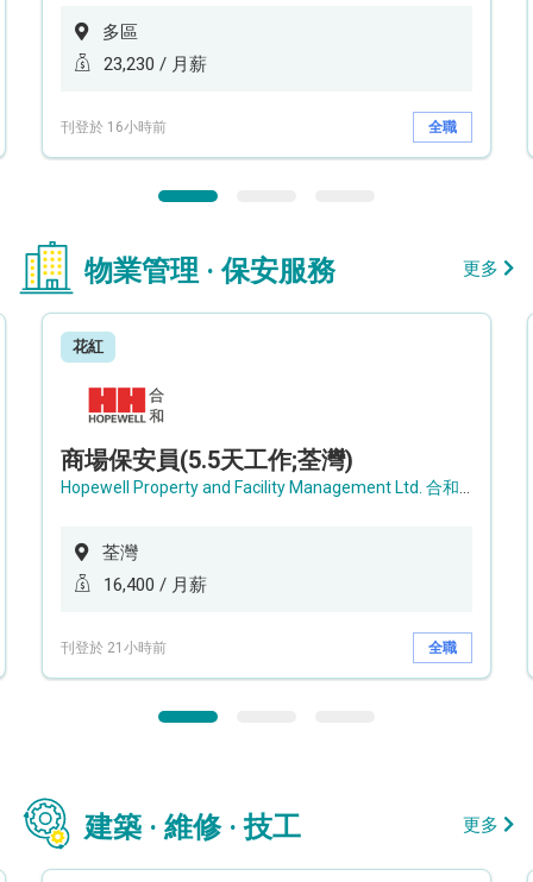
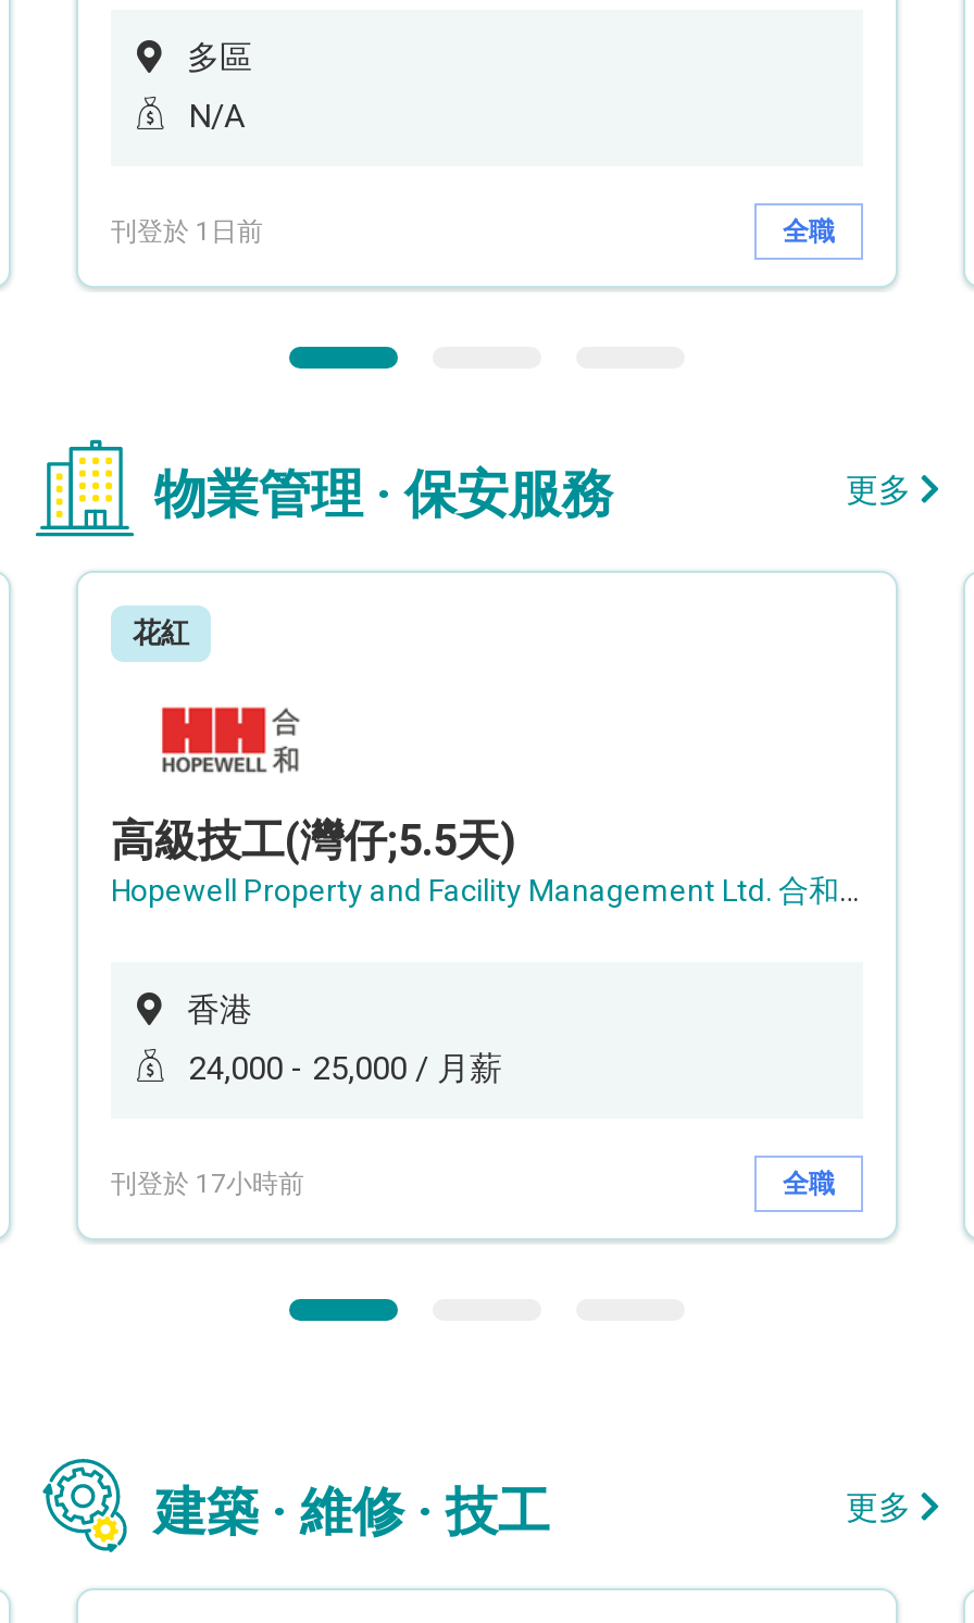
[104,54,207,75] 23,230 / 月薪 -> [189,97,246,136] N/A
[61,118,167,135] 刊登於 16小時前 -> [111,215,263,246] 刊登於 1日前
[61,446,353,474] 商場保安員(5.5天工作;荃灣) -> [111,814,515,866] 高級技工(灣仔;5.5天)
[102,542,138,564] 荃灣 -> [187,991,252,1030] 香港
[104,574,207,596] 16,400 / 月薪 -> [189,1049,502,1089] 24,000 - 25,000 / 月薪
[61,639,167,656] 刊登於 21小時前 -> [111,1168,304,1198] 刊登於 17小時前

